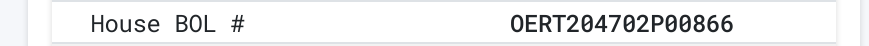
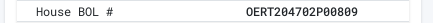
[510,6,734,38] OERT204702P00866 -> [246,3,358,19] OERT204702P00809

